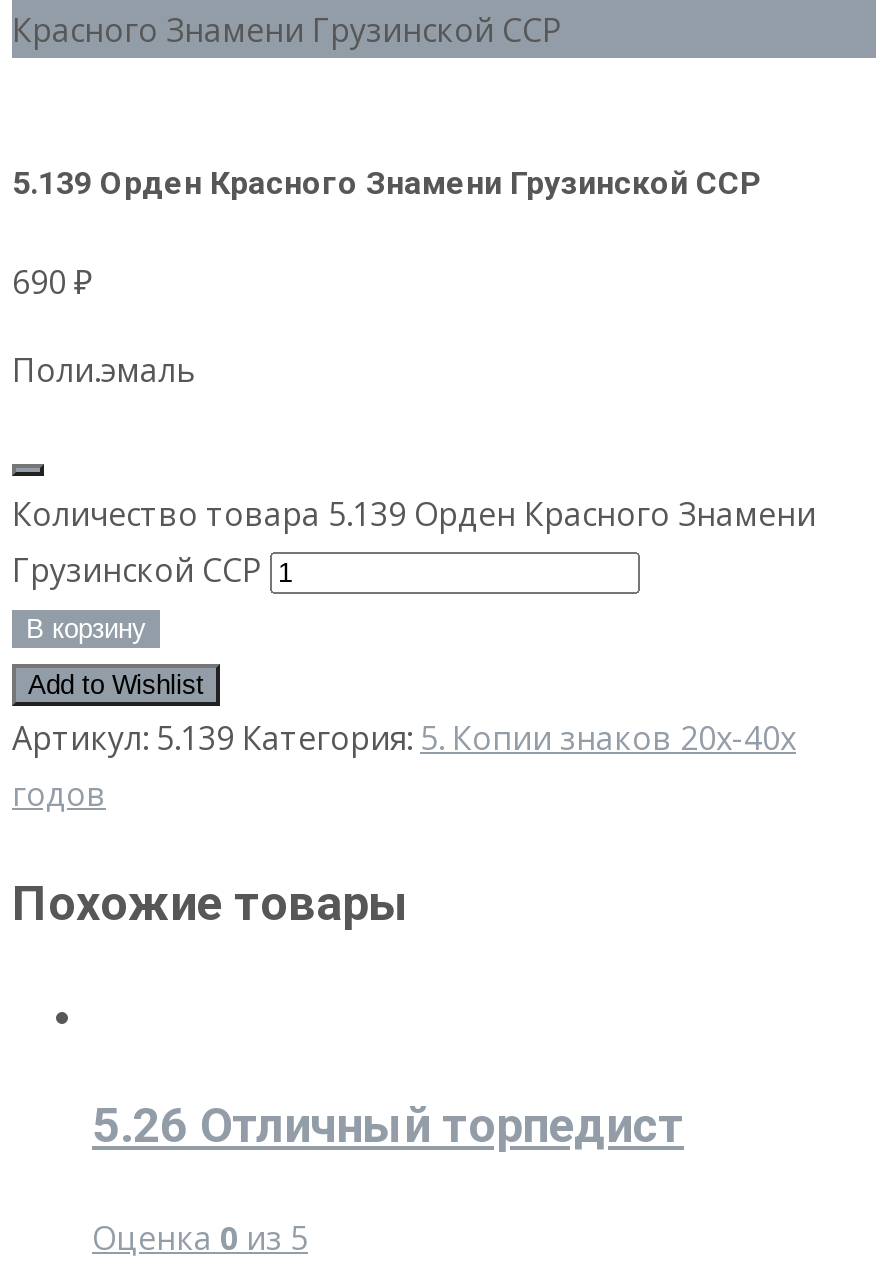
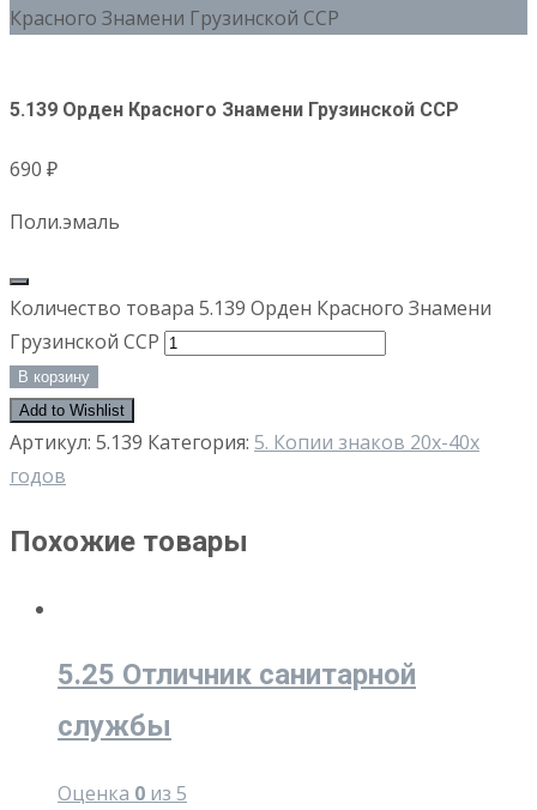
[92,1098,684,1154] 5.26 Отличный торпедист -> [58,658,416,743] 5.25 Отличник санитарной | службы

